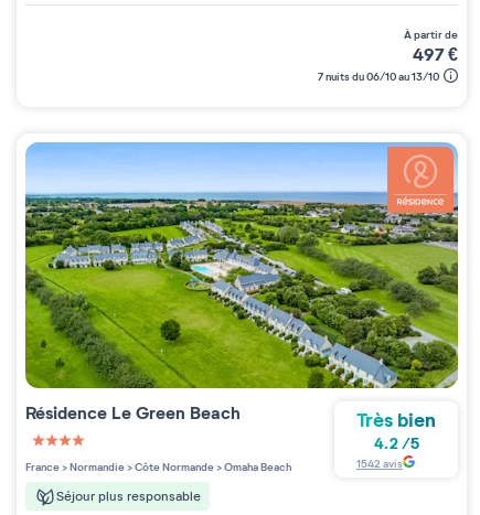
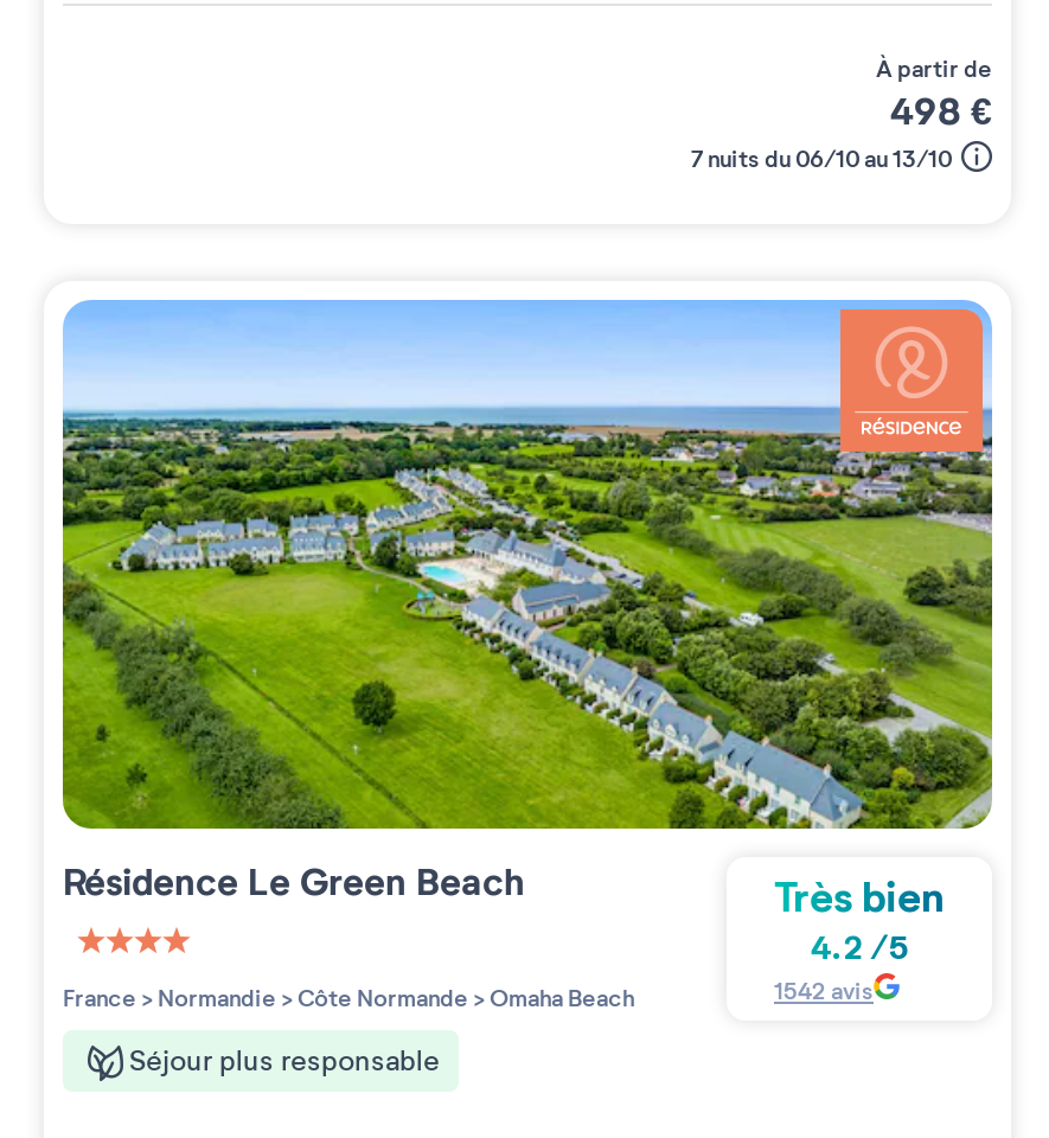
[413,42,458,66] 497 € -> [890,85,992,135] 498 €

